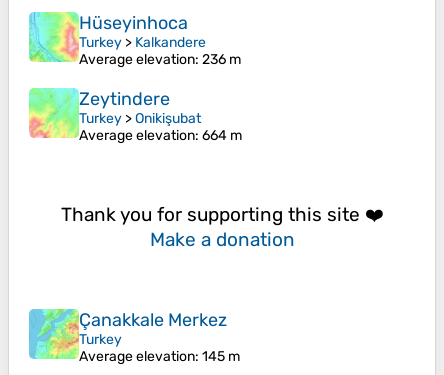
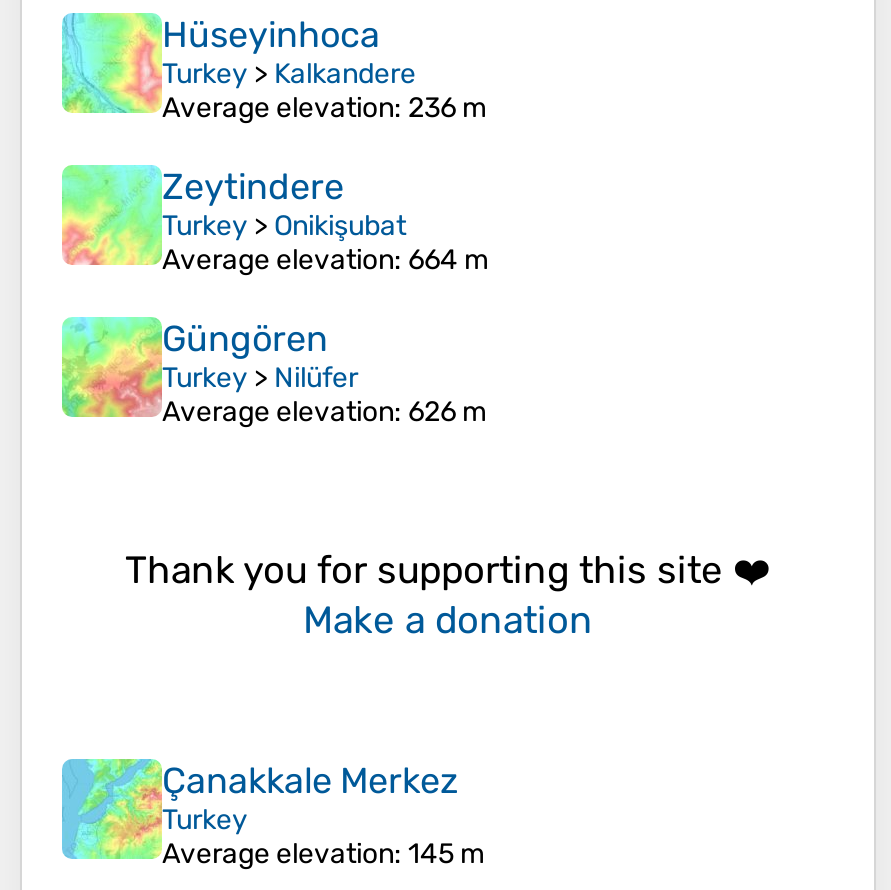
none -> [60,315,486,429] [image] | Güngören | Turkey > Nilüfer | Average elevation: 626 m

